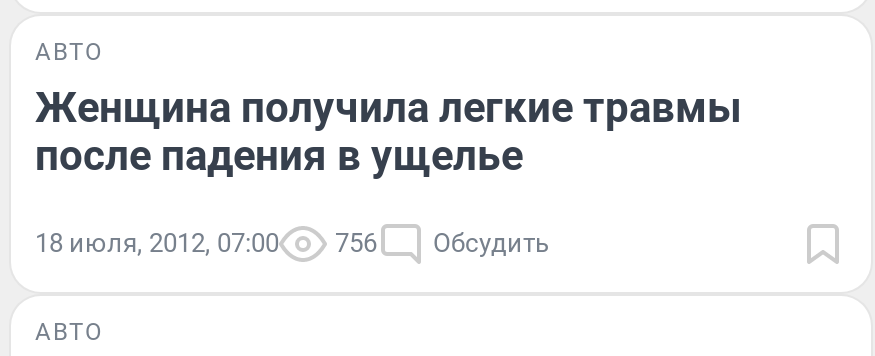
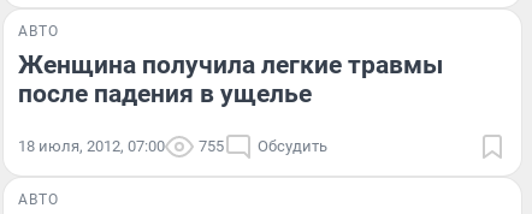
[35,228,549,258] 18 июля, 2012, 07:00 756 Обсудить -> [18,137,327,155] 18 июля, 2012, 07:00 755 Обсудить

